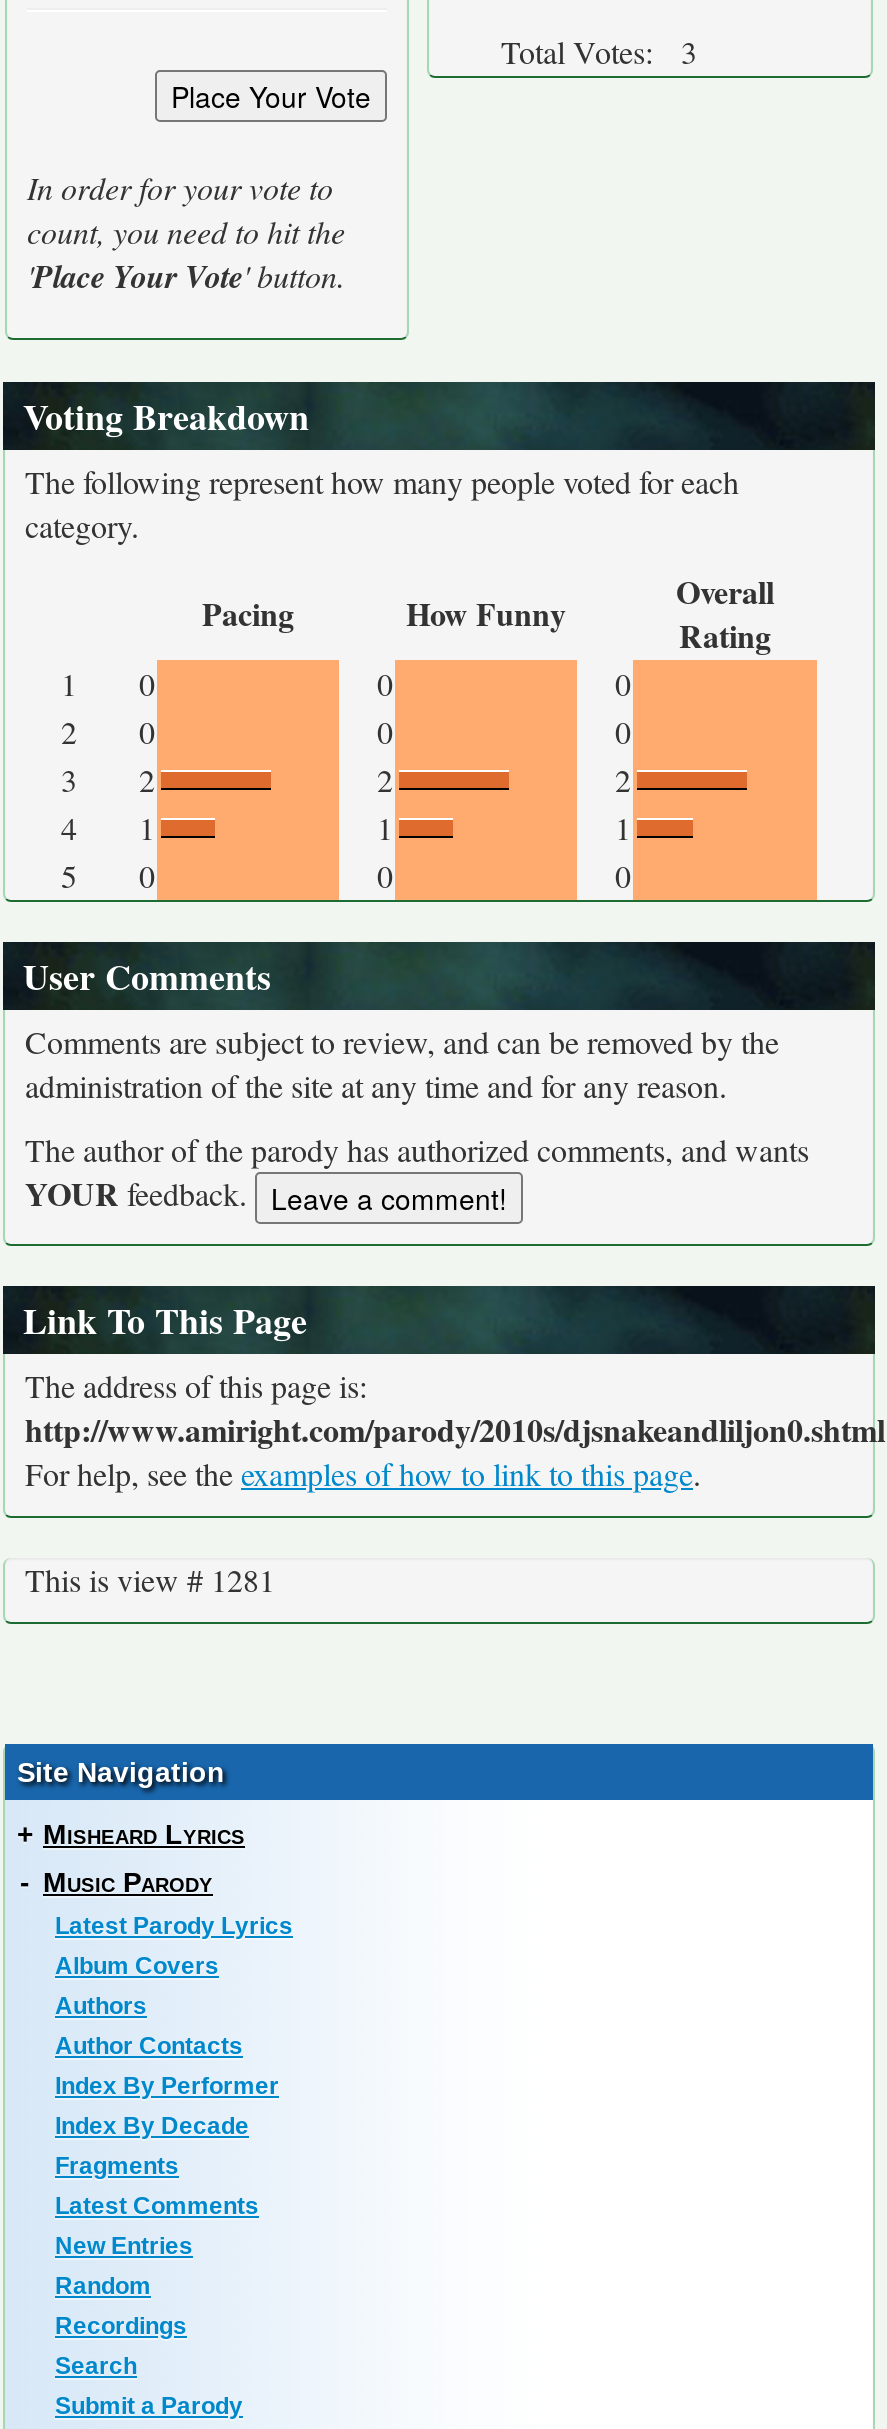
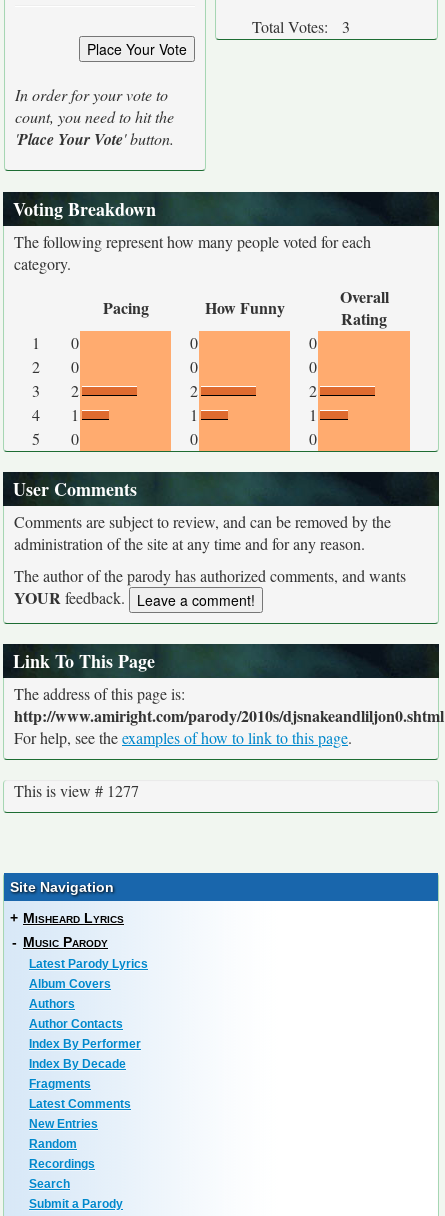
[25,1559,275,1601] This is view # 1281 -> [14,780,139,801] This is view # 1277

